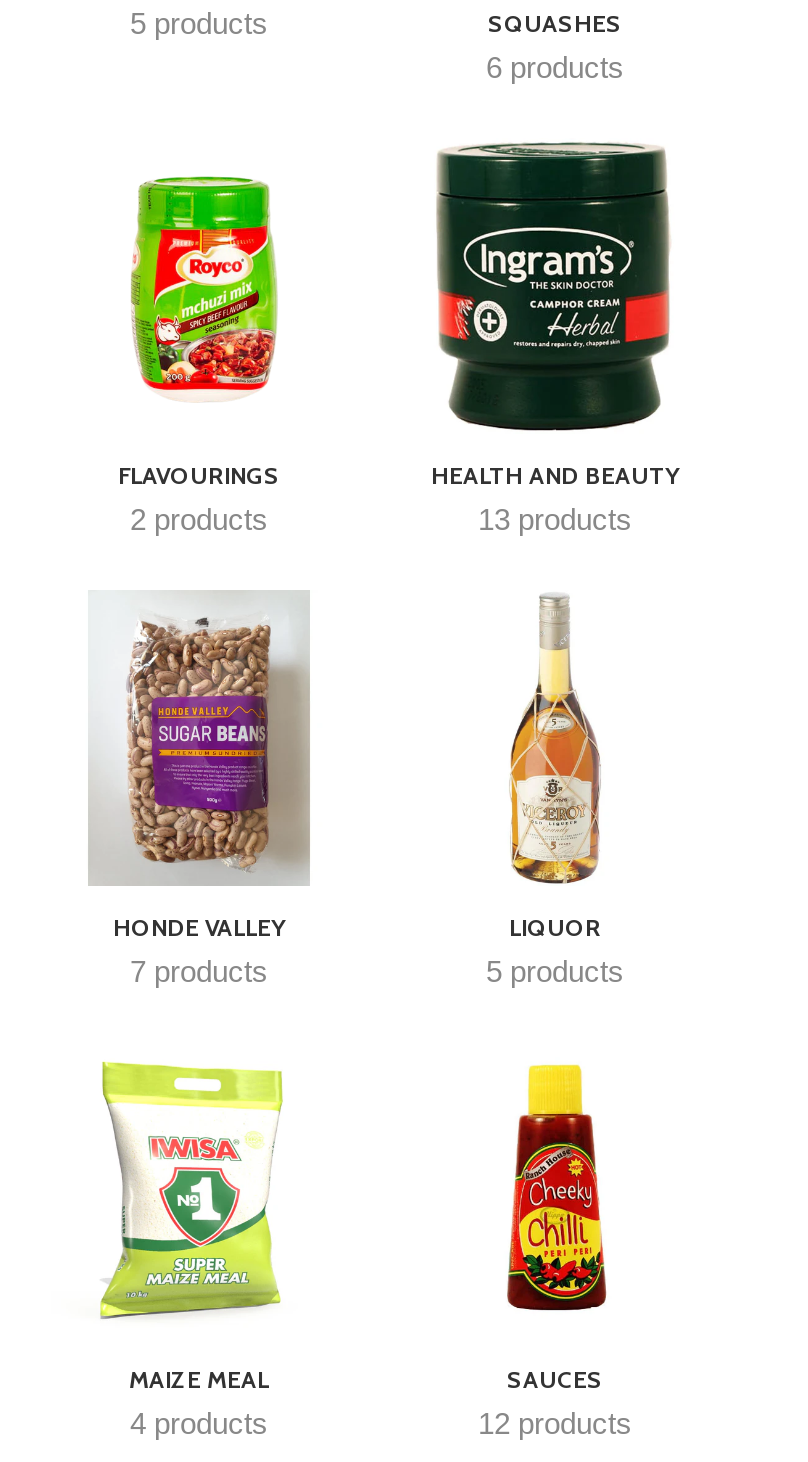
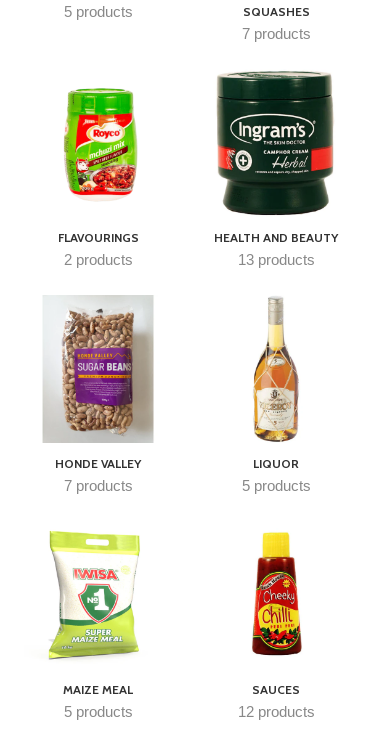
[486,49,624,83] 6 products -> [241,25,310,42] 7 products
[130,1405,268,1439] 4 products -> [63,703,132,720] 5 products

